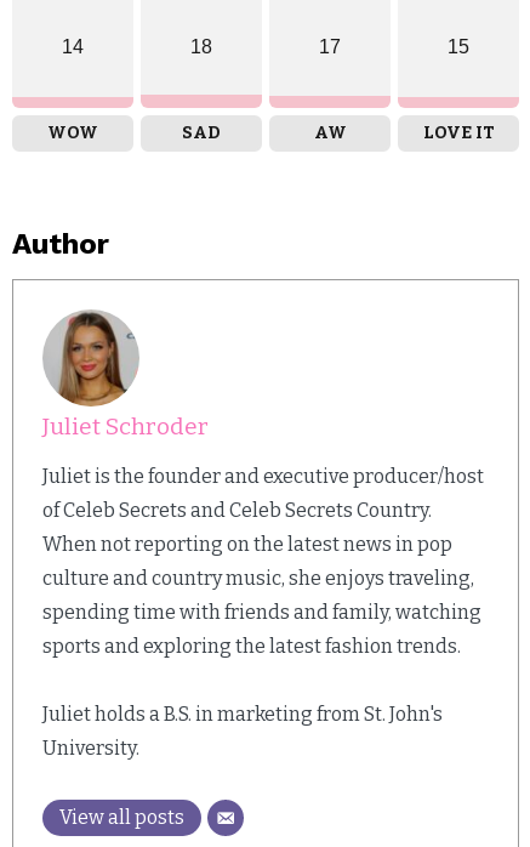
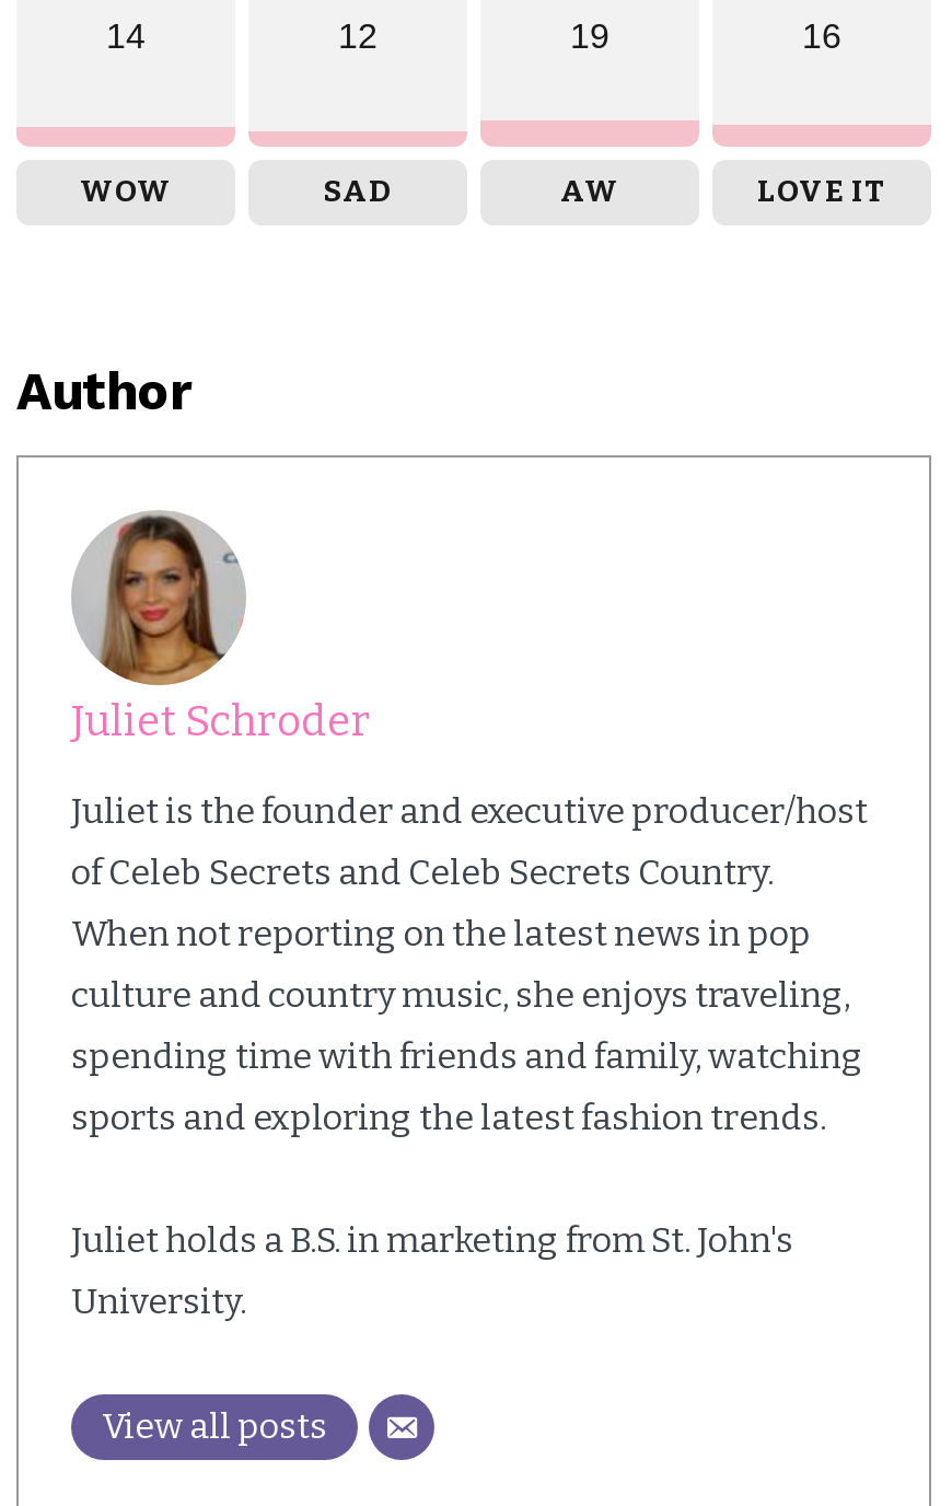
[190,37,212,57] 18 -> [338,18,378,55] 12
[319,37,341,57] 17 -> [570,18,609,55] 19
[448,37,469,57] 15 -> [802,18,841,55] 16

